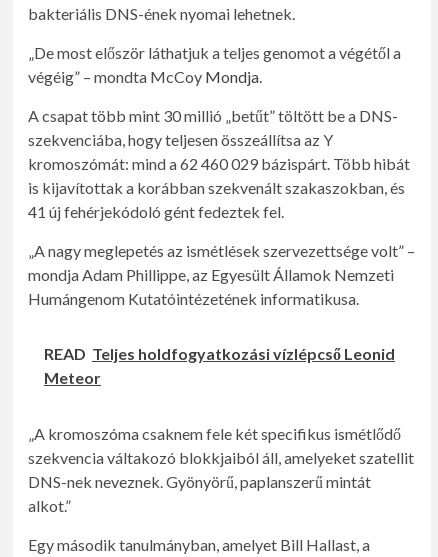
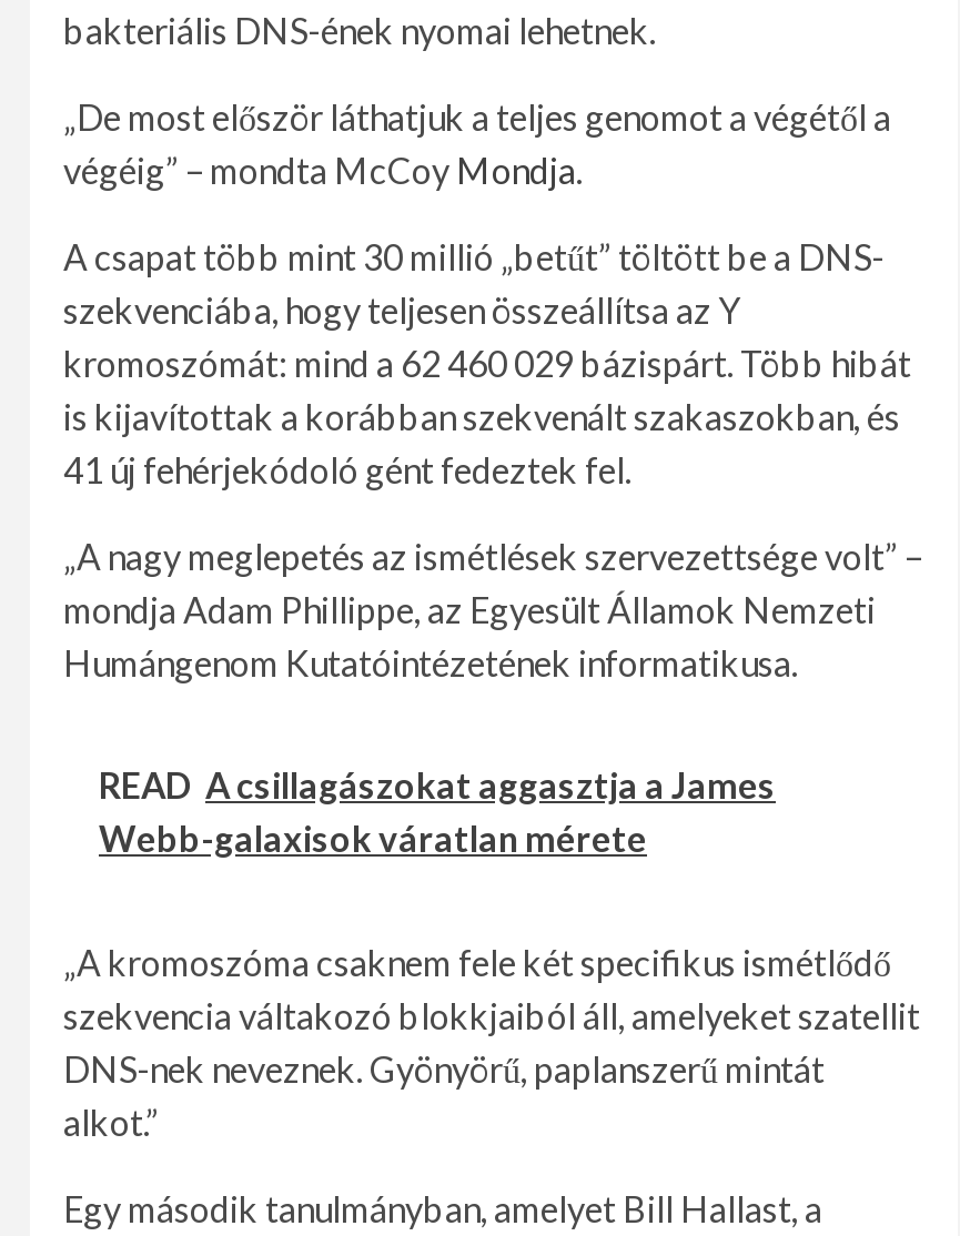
[44,344,395,387] READ Teljes holdfogyatkozási vízlépcső Leonid | Meteor -> [99,764,776,859] READ A csillagászokat aggasztja a James | Webb-galaxisok váratlan mérete

